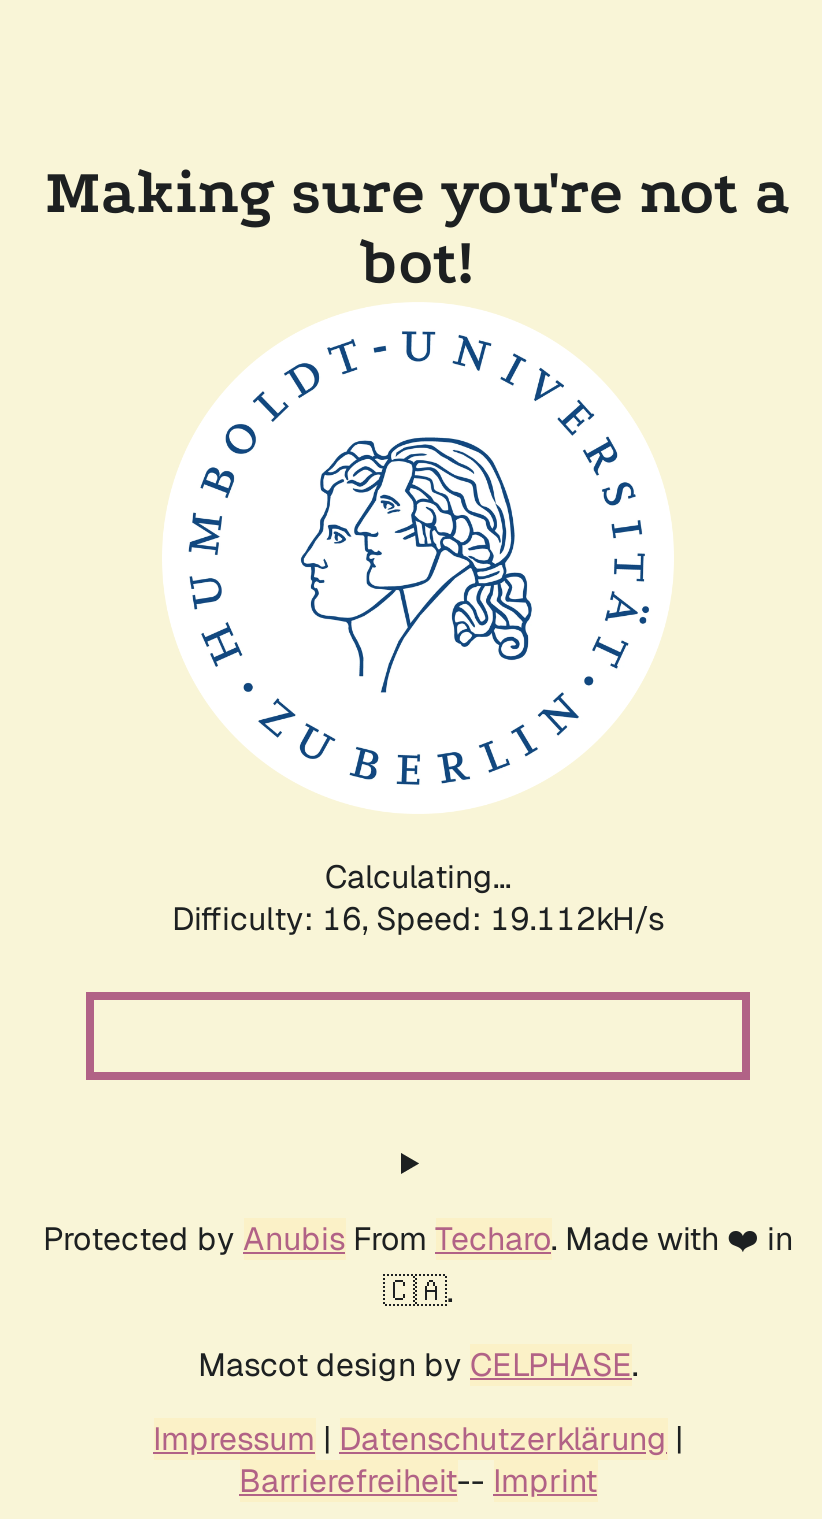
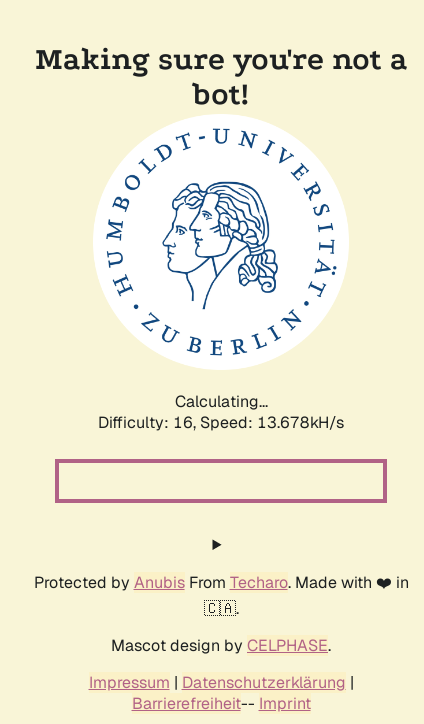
[172,898,664,940] Difficulty: 16, Speed: 19.112kH/s -> [98,412,344,433] Difficulty: 16, Speed: 13.678kH/s

